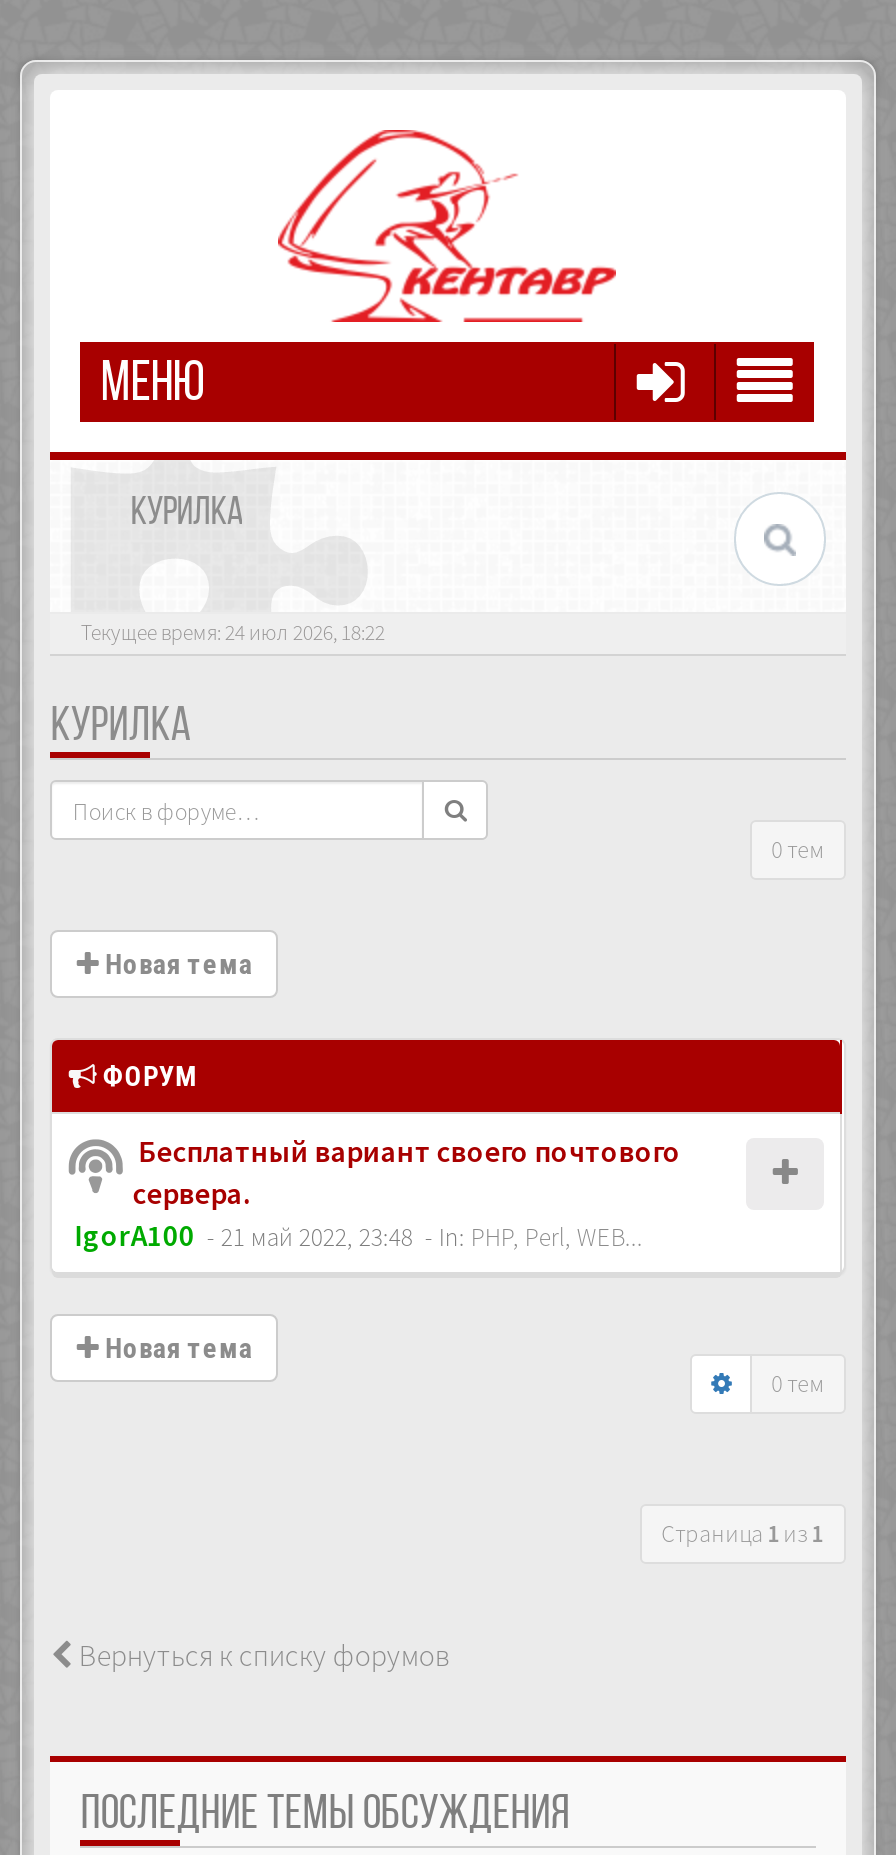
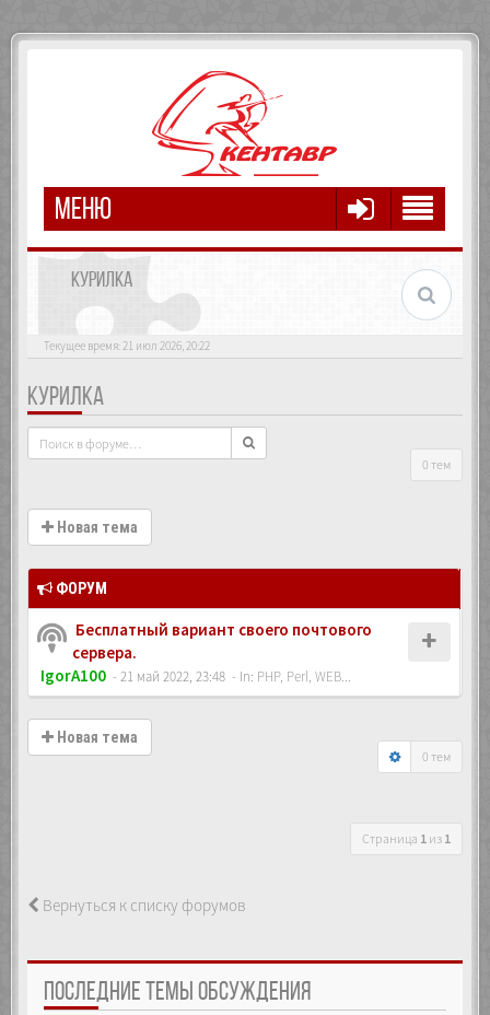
[81,618,385,646] Текущее время: 24 июл 2026, 18:22 -> [44,338,210,353] Текущее время: 21 июл 2026, 20:22

